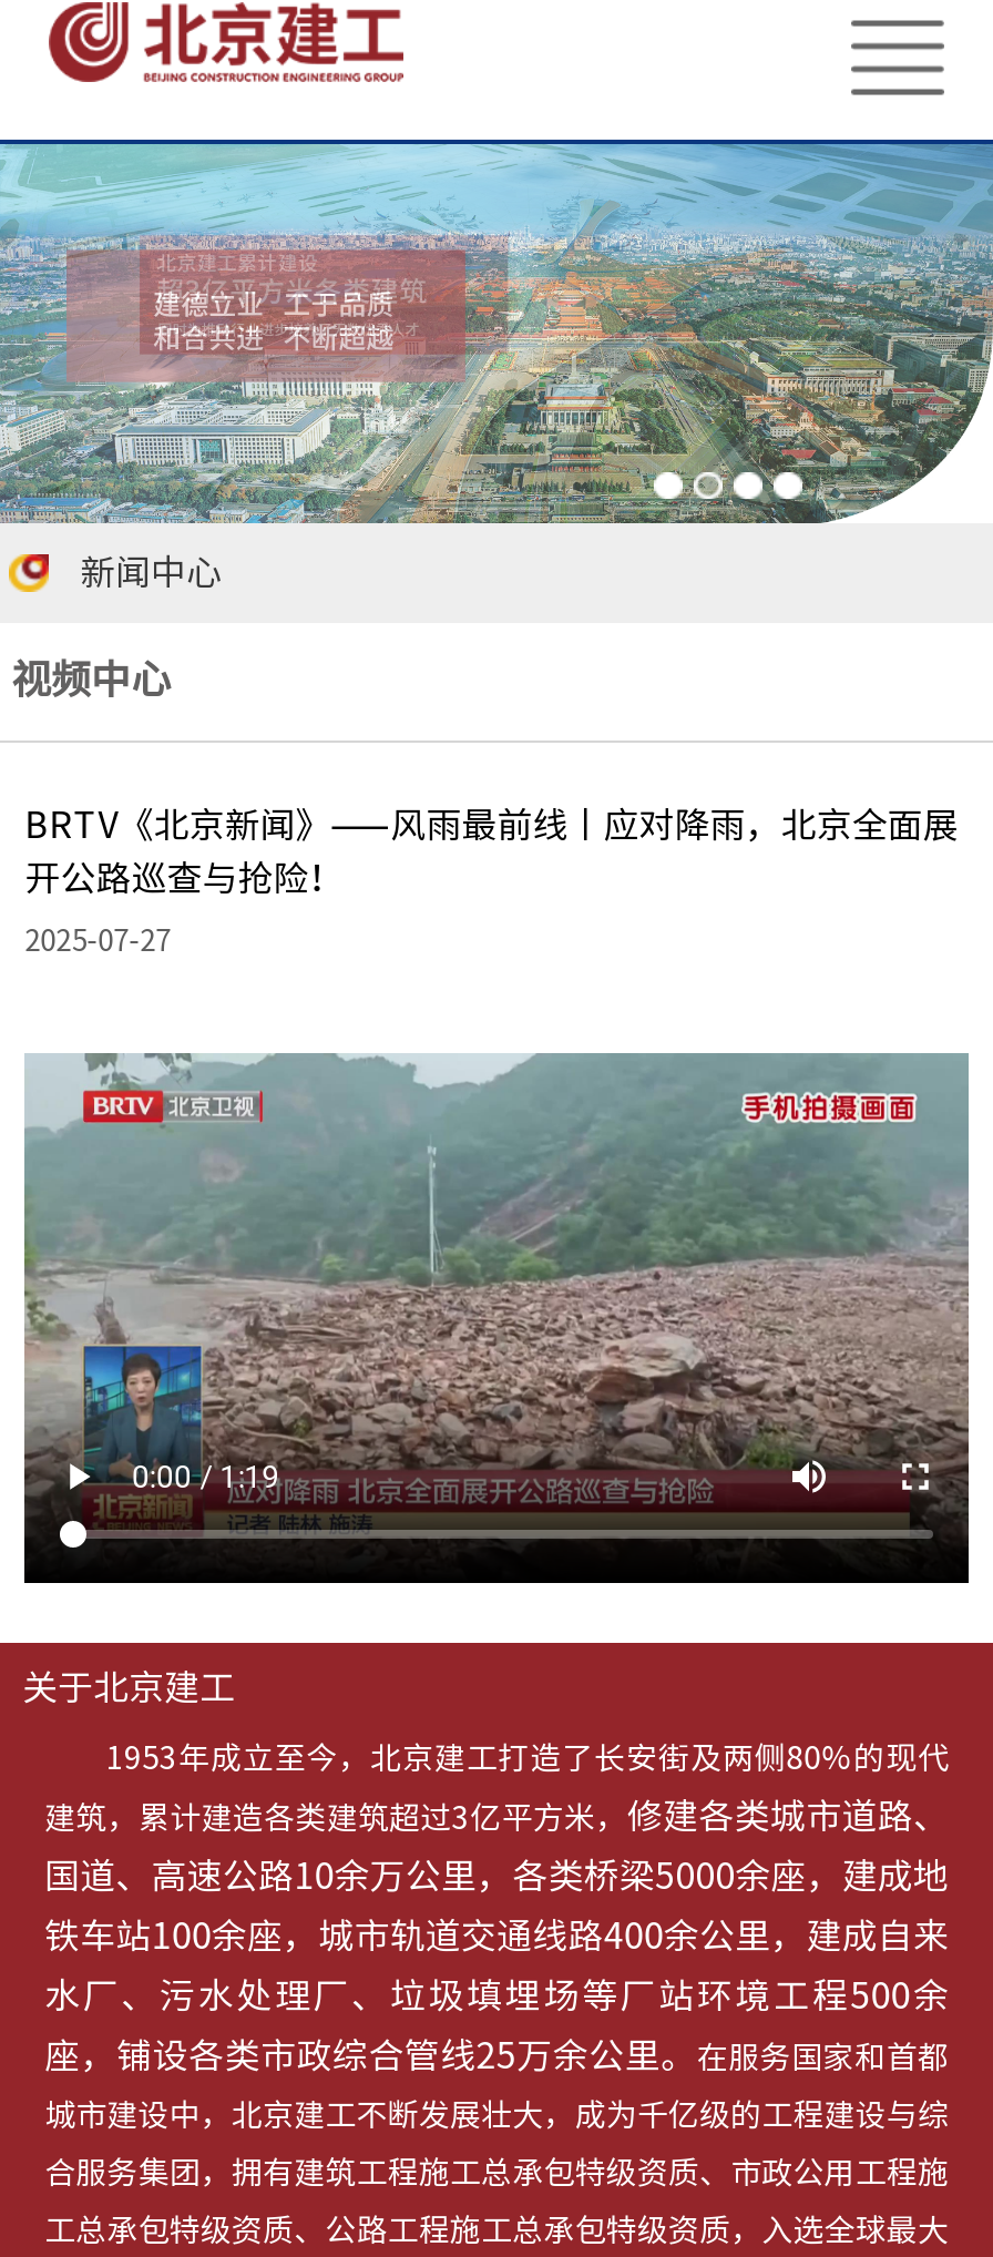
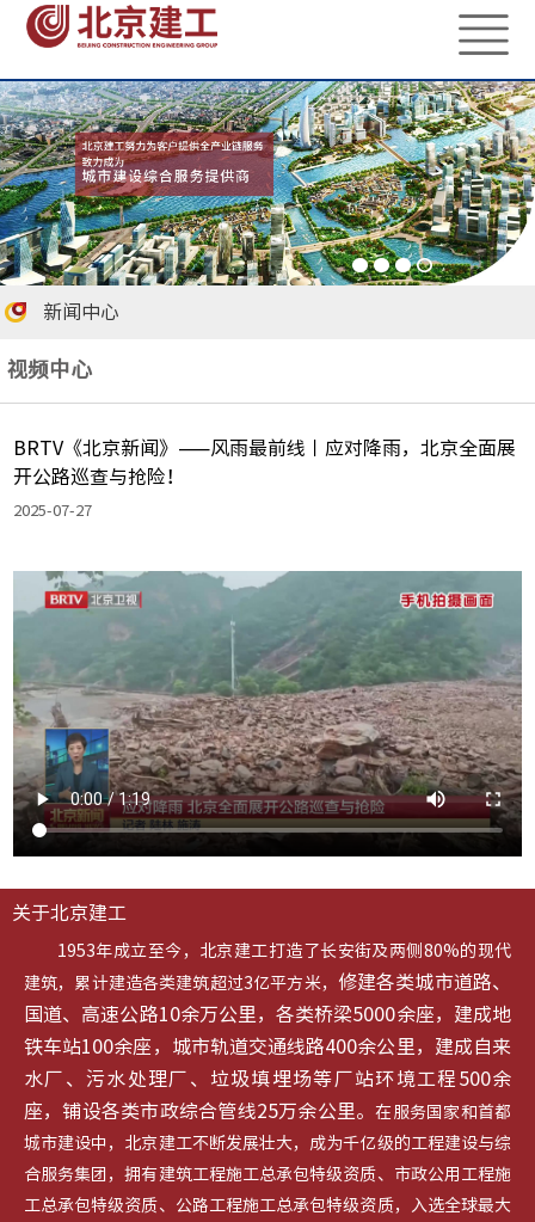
[7,142,986,525] [image] -> [4,80,531,287] [image]

